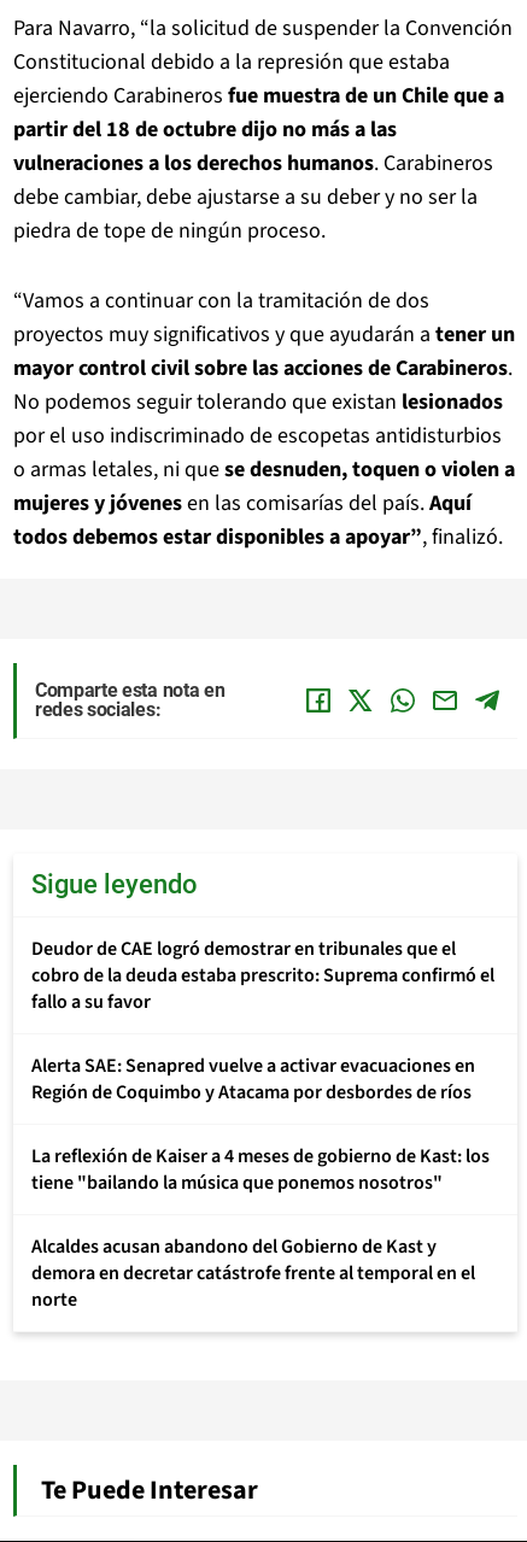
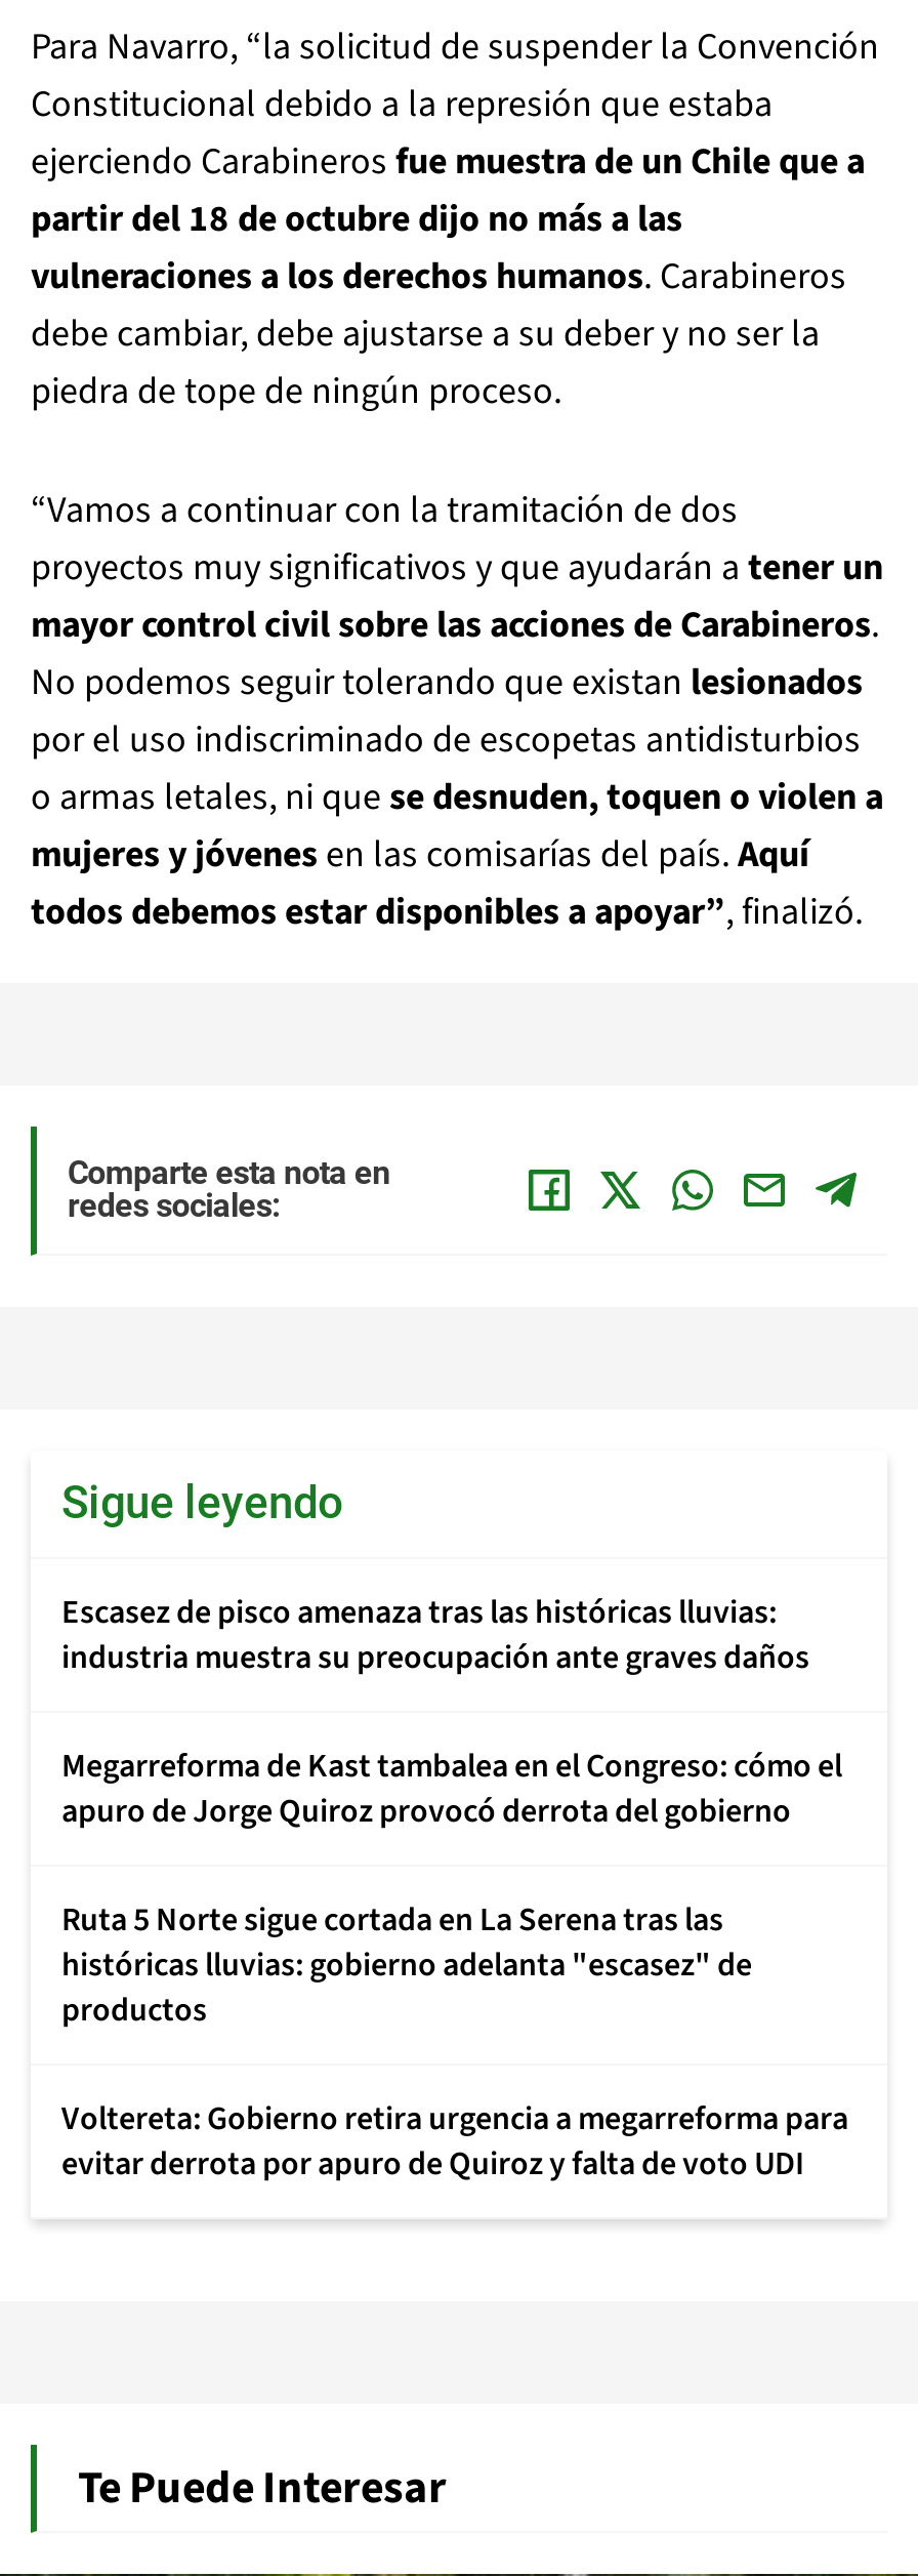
[31,935,494,1015] Deudor de CAE logró demostrar en tribunales que el | cobro de la deuda estaba prescrito: Suprema confirmó el | fallo a su favor -> [61,1589,809,1680] Escasez de pisco amenaza tras las históricas lluvias: | industria muestra su preocupación ante graves daños
[31,1052,475,1105] Alerta SAE: Senapred vuelve a activar evacuaciones en | Región de Coquimbo y Atacama por desbordes de ríos -> [61,1743,842,1833] Megarreforma de Kast tambalea en el Congreso: cómo el | apuro de Jorge Quiroz provocó derrota del gobierno
[31,1143,490,1196] La reflexión de Kaiser a 4 meses de gobierno de Kast: los | tiene "bailando la música que ponemos nosotros" -> [61,1897,752,2032] Ruta 5 Norte sigue cortada en La Serena tras las | históricas lluvias: gobierno adelanta "escasez" de | productos
[31,1233,475,1313] Alcaldes acusan abandono del Gobierno de Kast y | demora en decretar catástrofe frente al temporal en el | norte -> [61,2096,848,2186] Voltereta: Gobierno retira urgencia a megarreforma para | evitar derrota por apuro de Quiroz y falta de voto UDI

